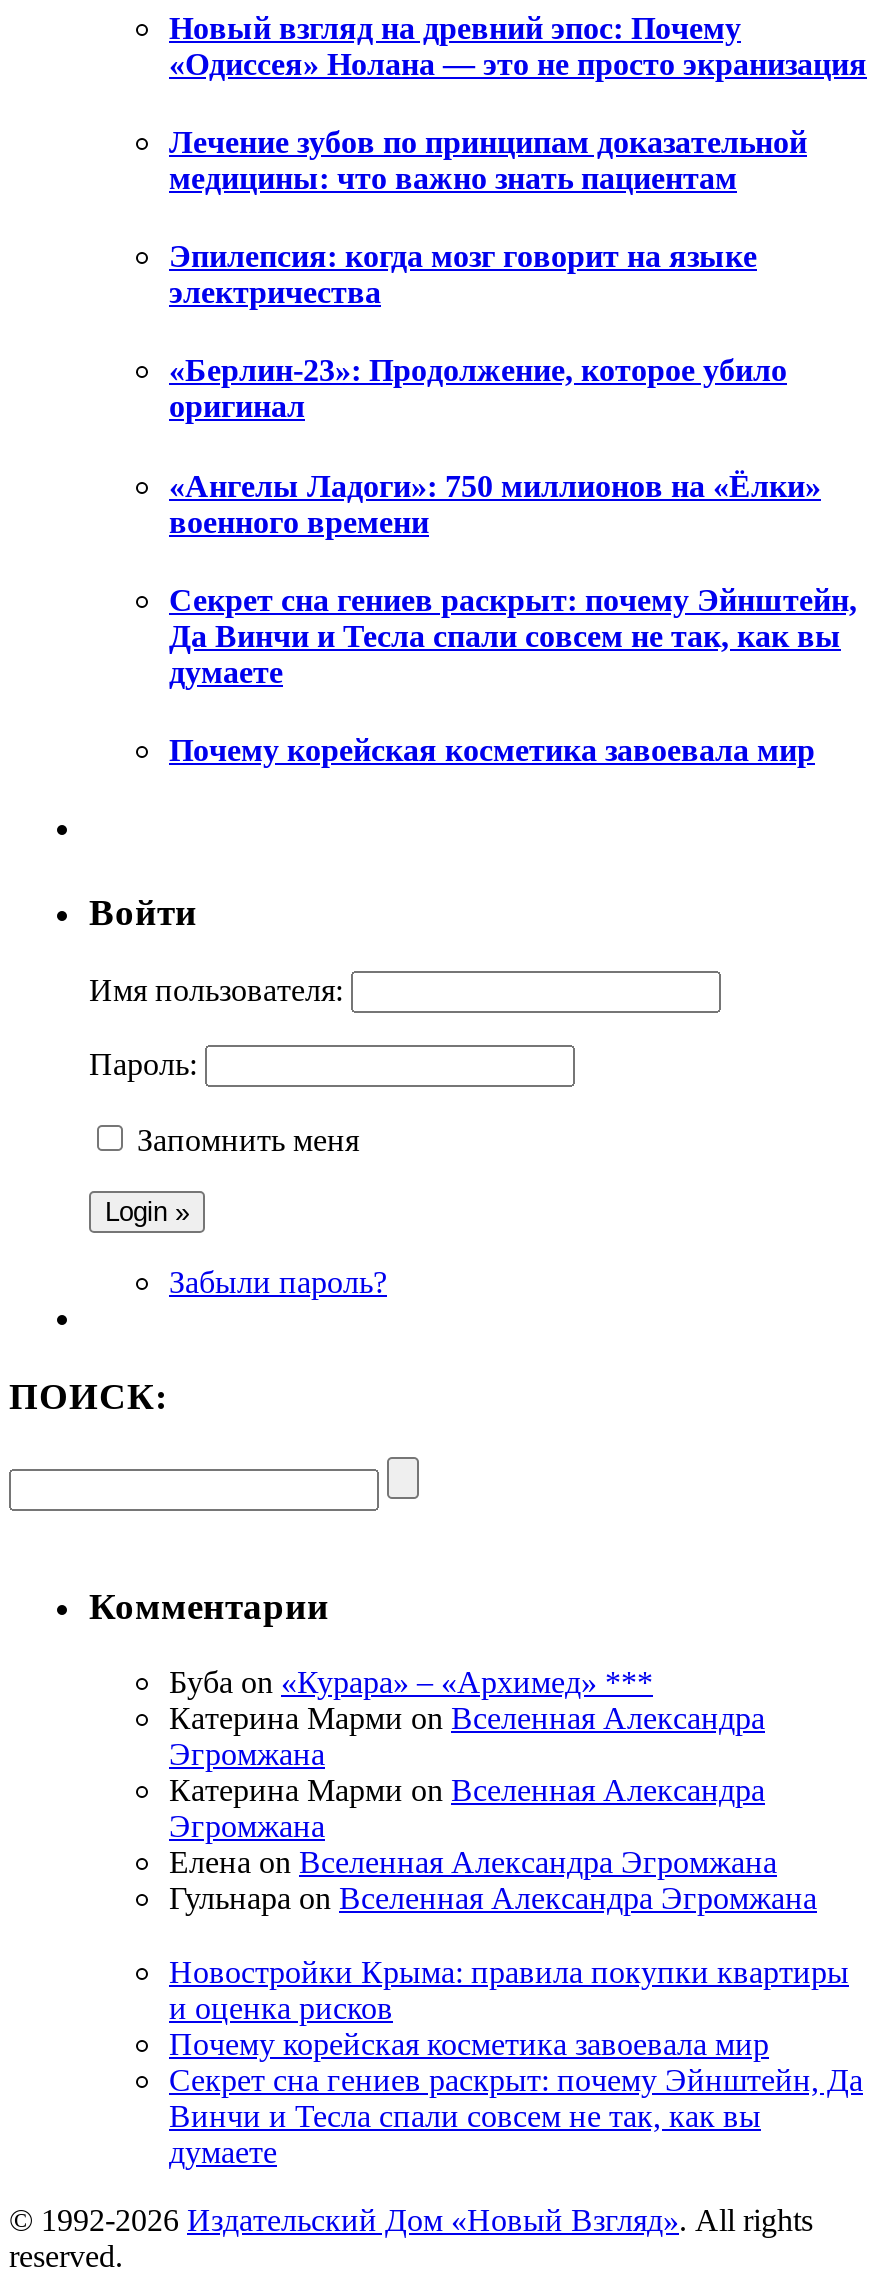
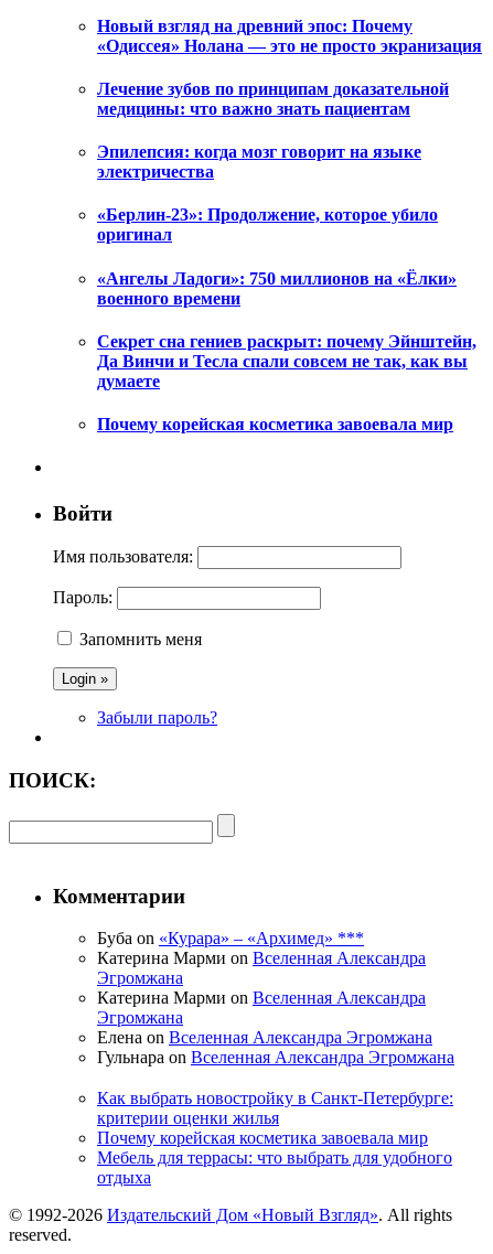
[169,1955,849,2025] Новостройки Крыма: правила покупки квартиры | и оценка рисков -> [97,1089,453,1127] Как выбрать новостройку в Санкт-Петербурге: | критерии оценки жилья
[169,2063,863,2169] Секрет сна гениев раскрыт: почему Эйнштейн, Да | Винчи и Тесла спали совсем не так, как вы | думаете -> [97,1148,452,1187] Мебель для террасы: что выбрать для удобного | отдыха

